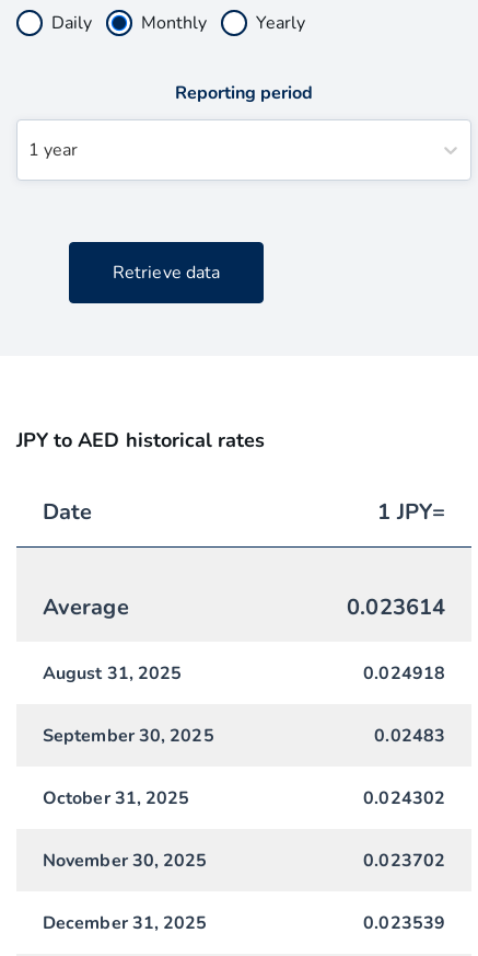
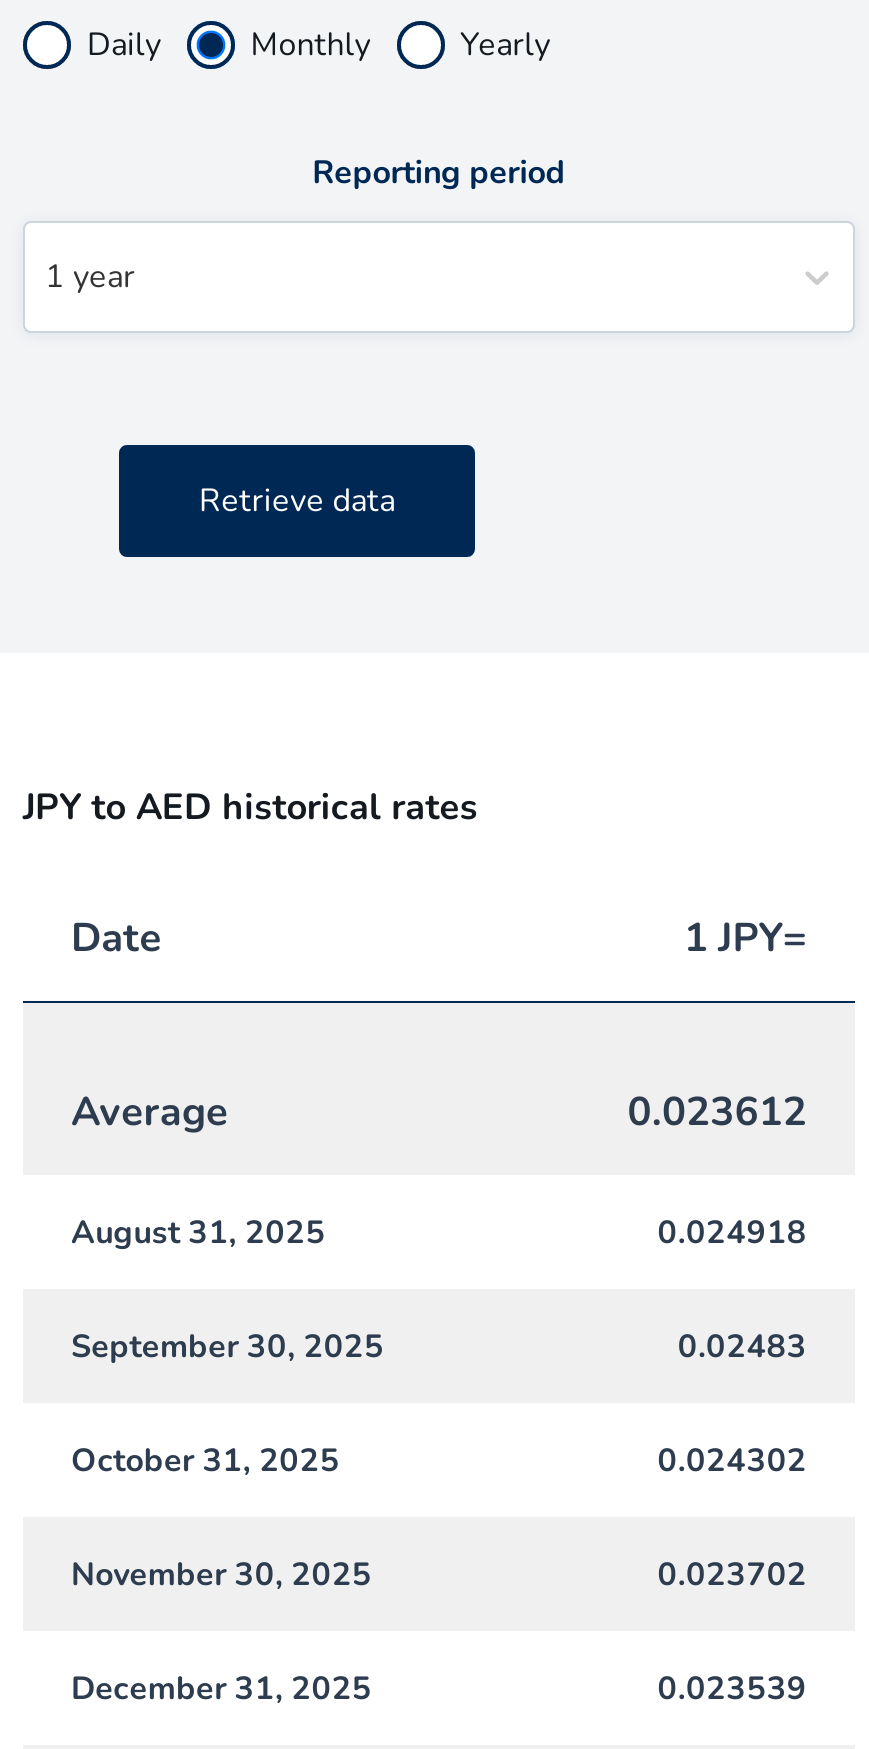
[347,593,445,622] 0.023614 -> [628,1085,807,1139] 0.023612

